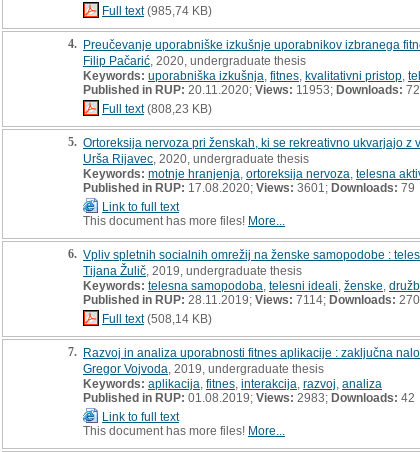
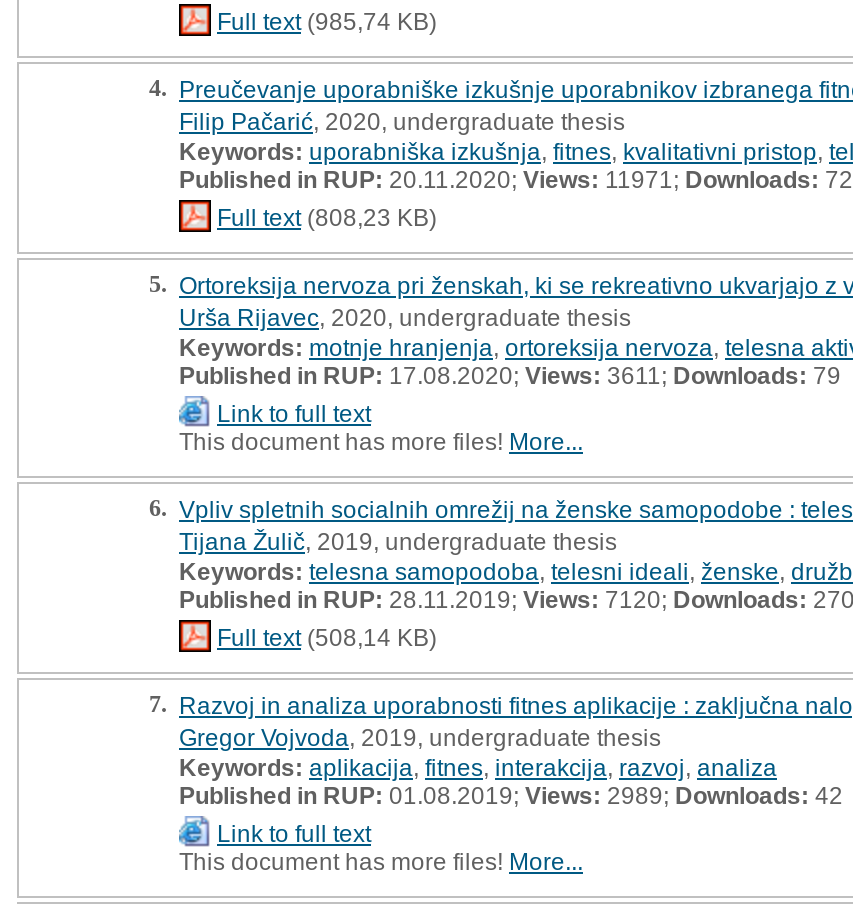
[83,82,420,96] Published in RUP:20.11.2020;Views:11953;Downloads: 72 -> [179,165,853,193] Published in RUP:20.11.2020;Views:11971;Downloads: 72
[83,180,415,194] Published in RUP:17.08.2020;Views:3601;Downloads:79 -> [179,361,841,389] Published in RUP:17.08.2020;Views:3611;Downloads:79
[83,292,420,306] Published in RUP:28.11.2019;Views:7114;Downloads:270 -> [179,585,853,613] Published in RUP:28.11.2019;Views:7120;Downloads:270
[83,390,415,404] Published in RUP:01.08.2019;Views:2983;Downloads: 42 -> [179,781,843,809] Published in RUP:01.08.2019;Views:2989;Downloads: 42

